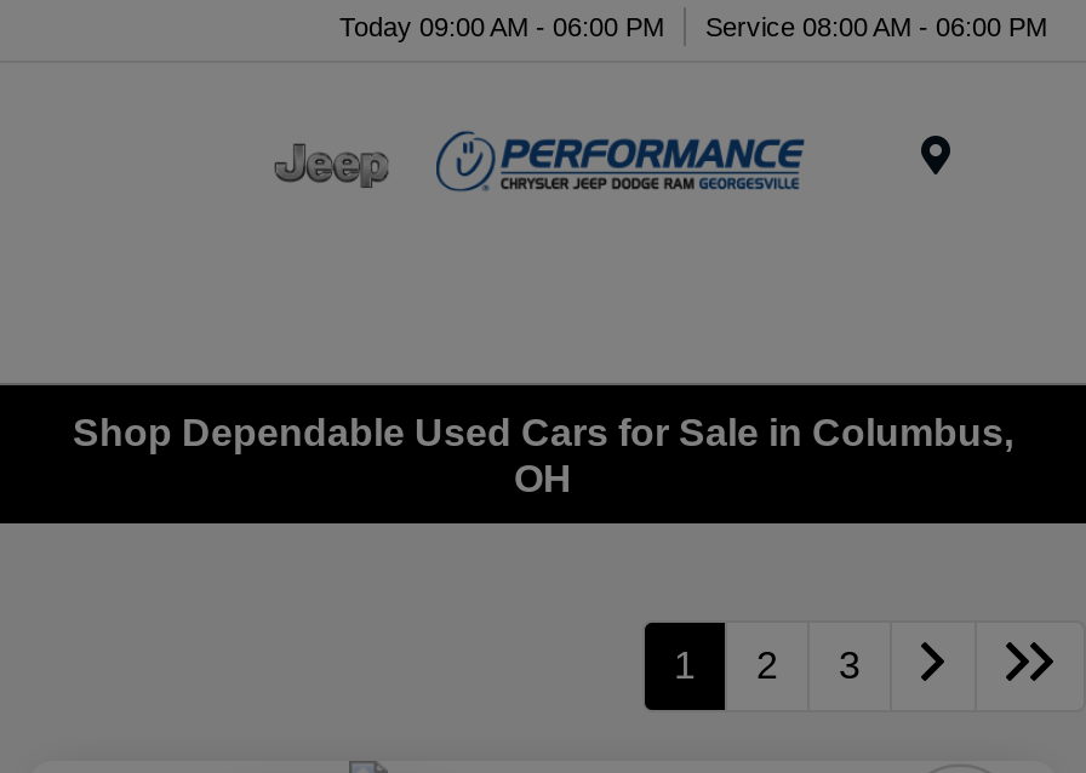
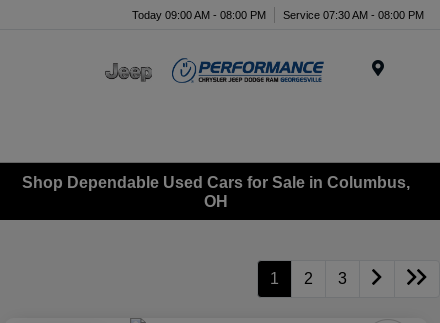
[339,11,664,40] Today 09:00 AM - 06:00 PM -> [132,8,266,20] Today 09:00 AM - 08:00 PM
[705,11,1047,40] Service 08:00 AM - 06:00 PM -> [283,8,424,20] Service 07:30 AM - 08:00 PM

